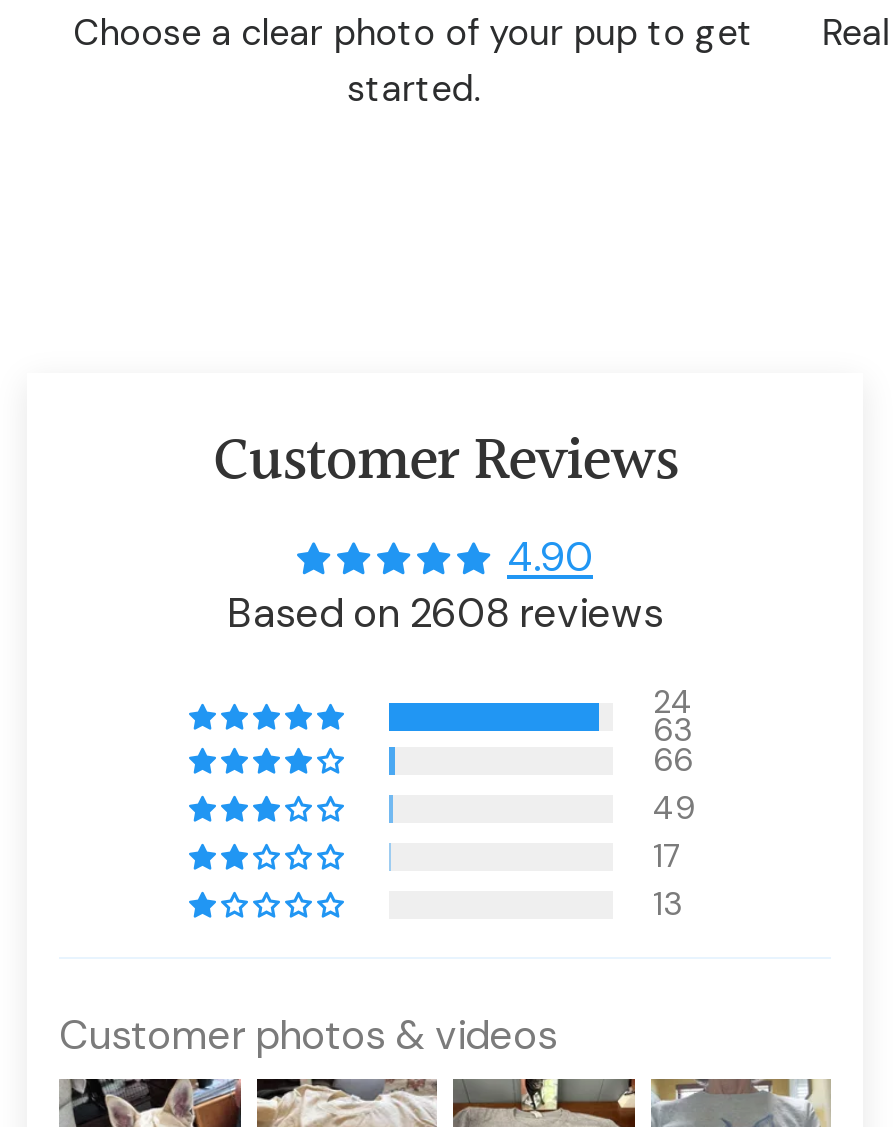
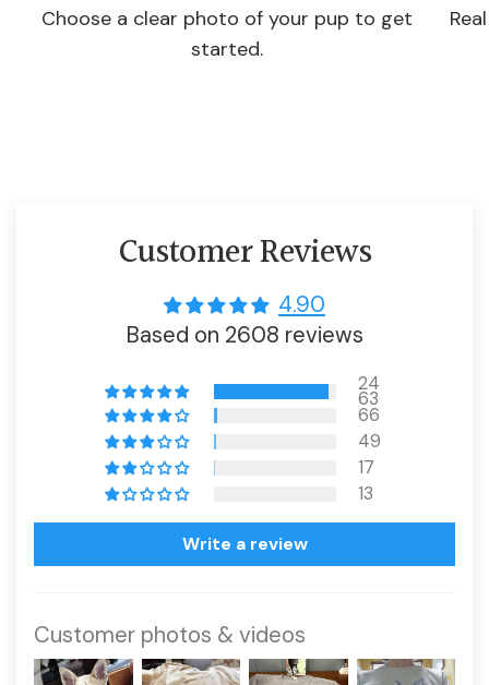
none -> [182,532,307,555] Write a review

